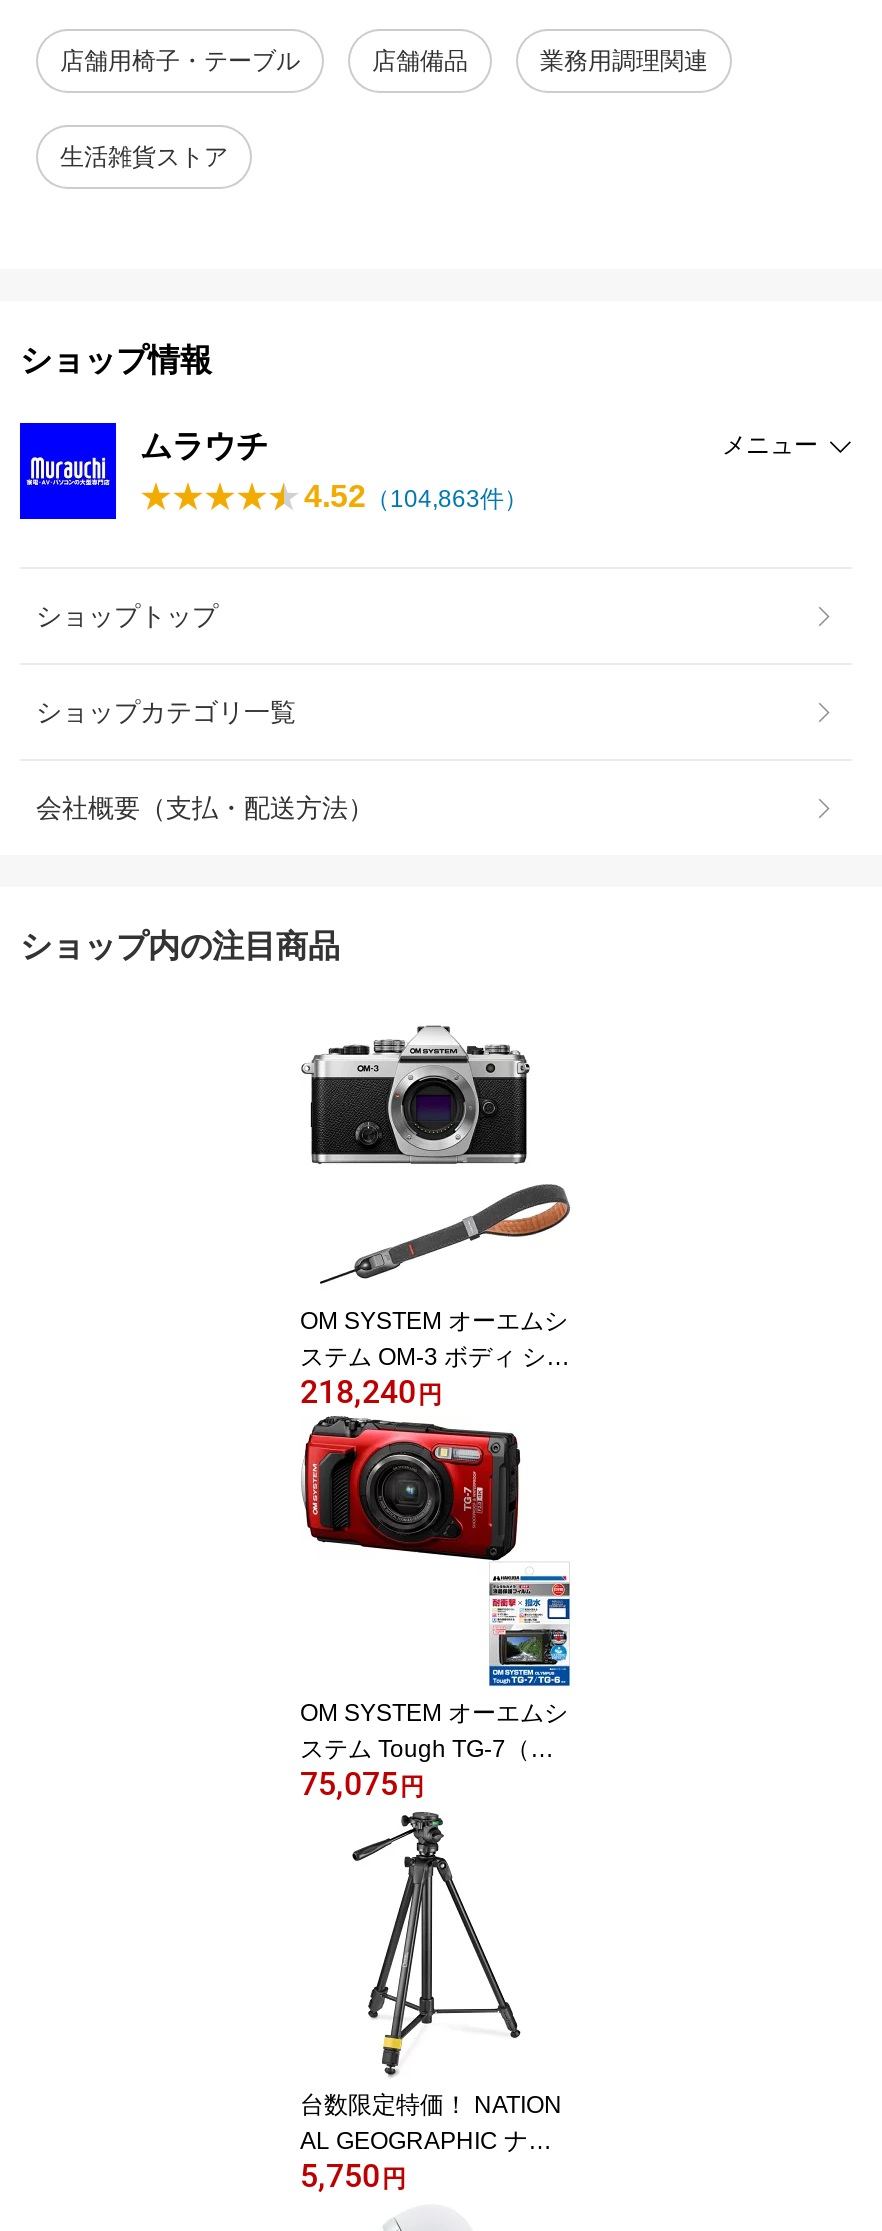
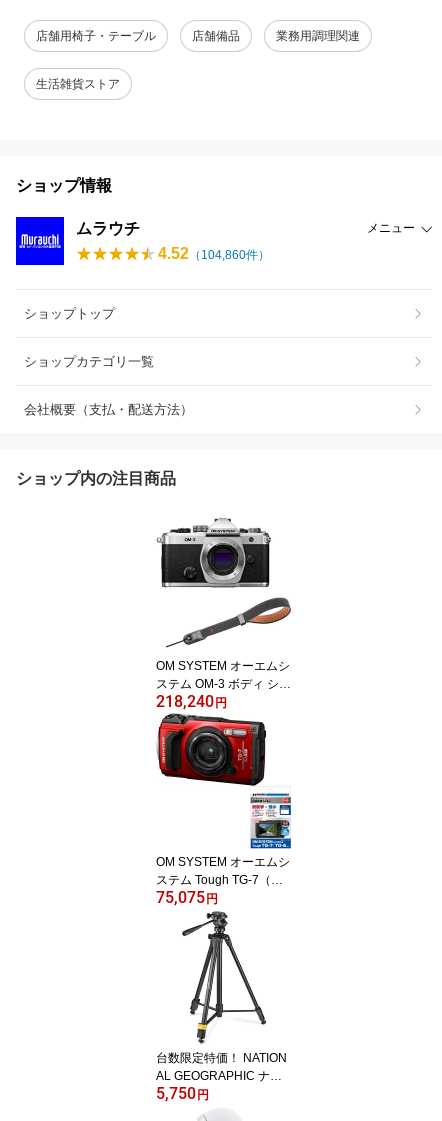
[304,479,528,513] 4.52（104,863件） -> [158,245,270,262] 4.52（104,860件）

